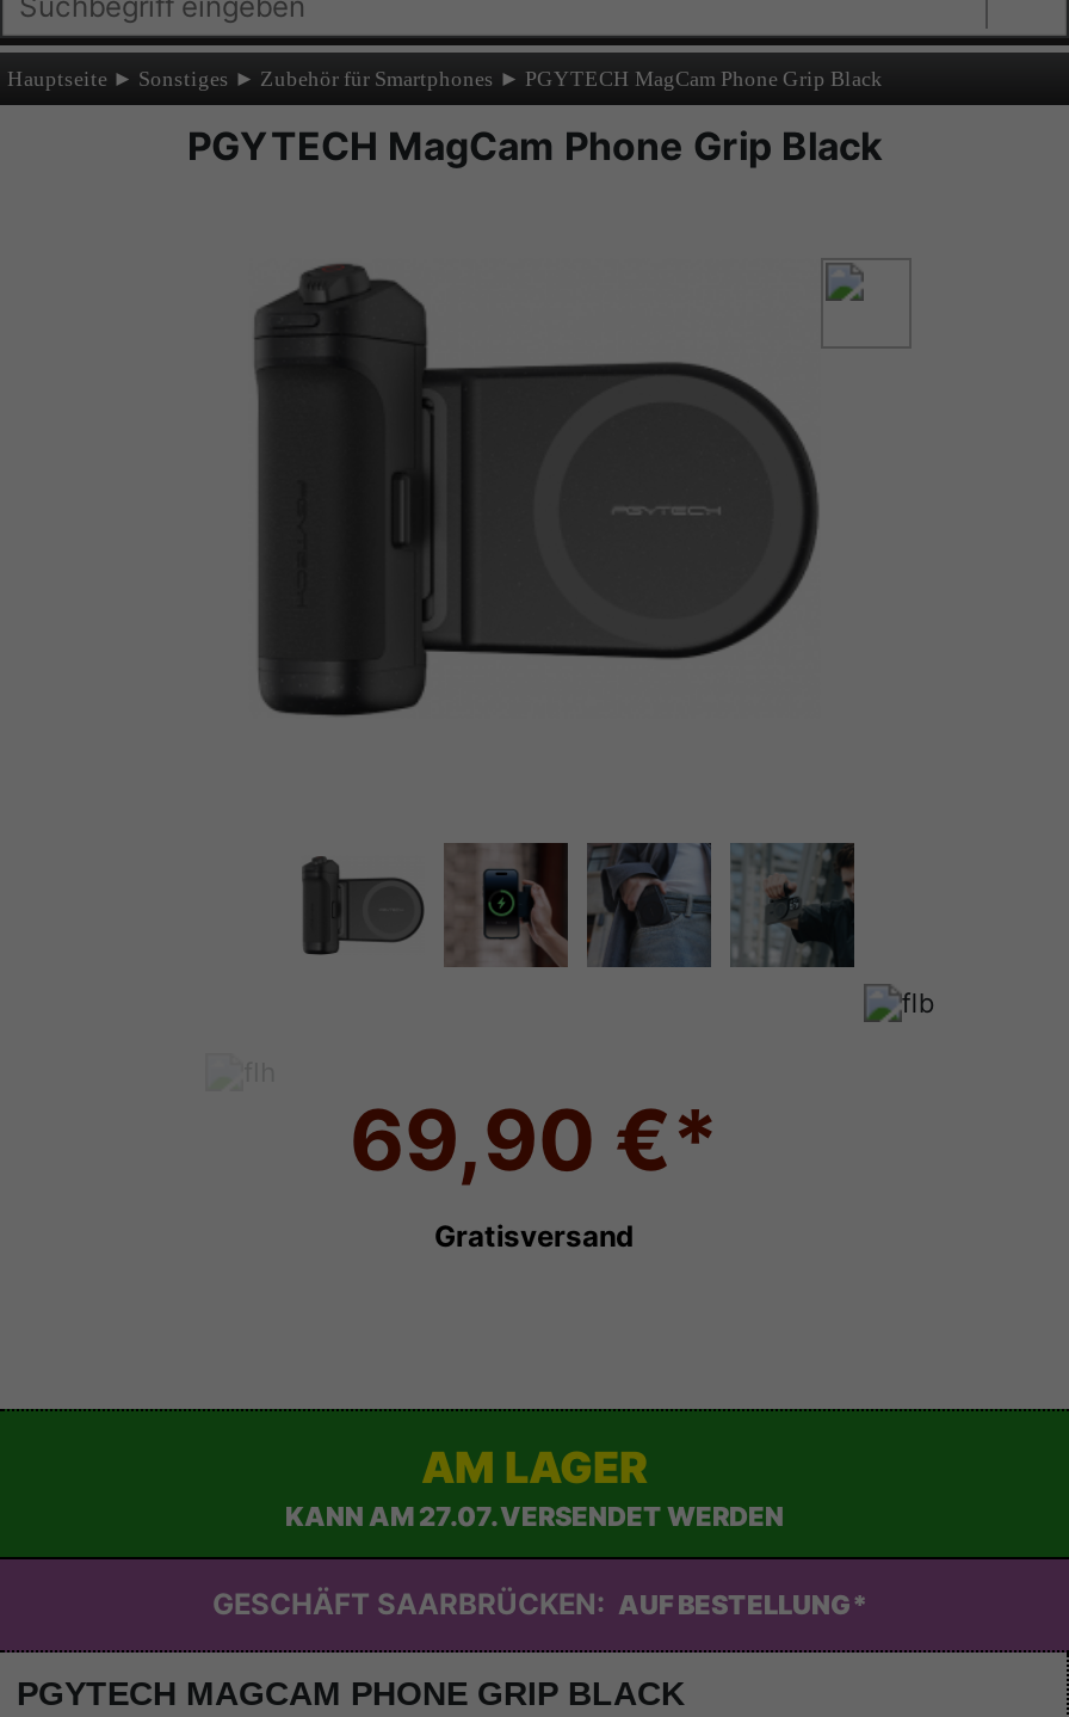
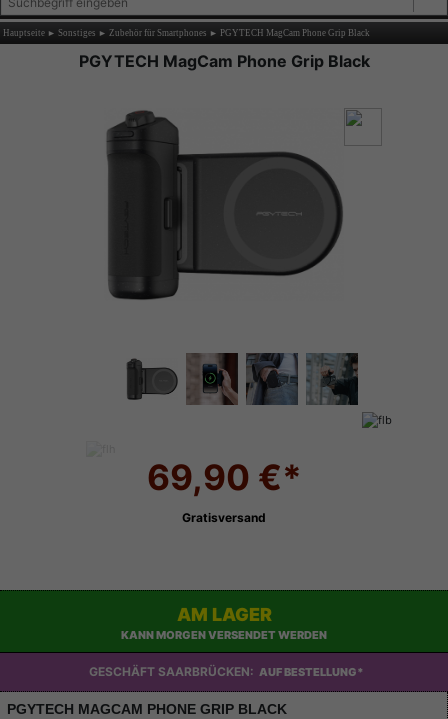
[285,1500,784,1533] KANN AM 27.07. VERSENDET WERDEN -> [121,628,327,642] KANN MORGEN VERSENDET WERDEN

